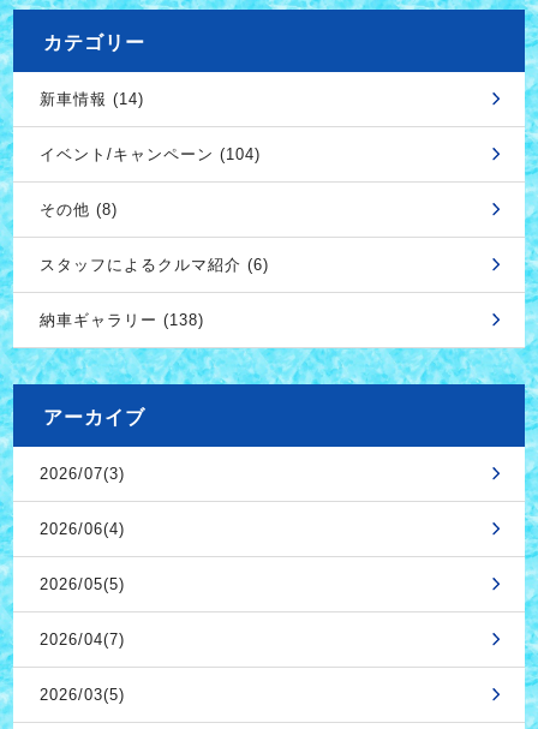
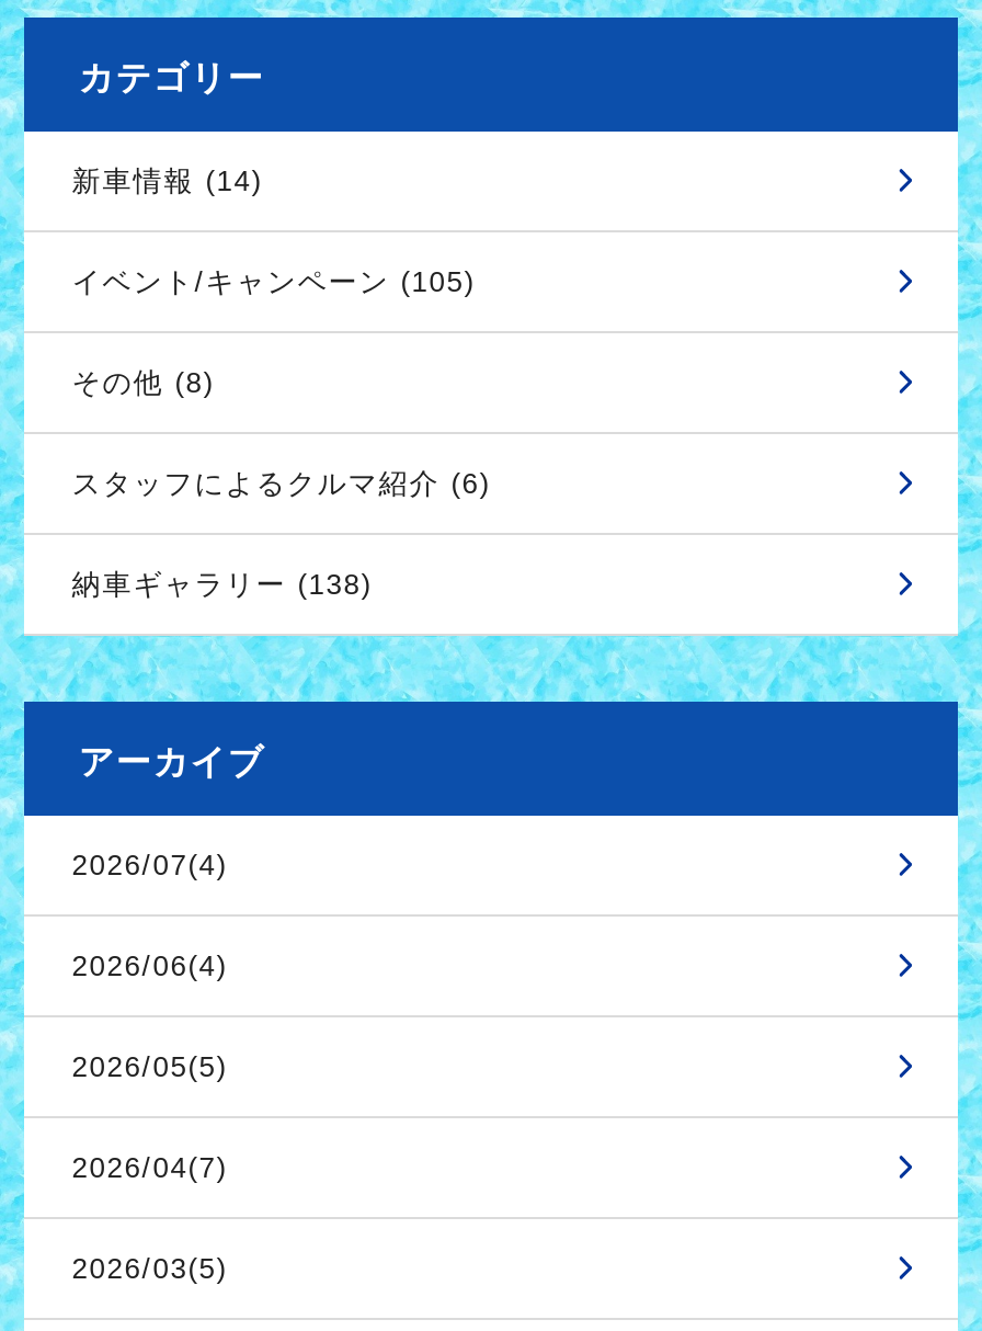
[39,145,260,163] イベント/キャンペーン (104) -> [72,264,475,297] イベント/キャンペーン (105)
[39,464,125,482] 2026/07(3) -> [72,848,228,881] 2026/07(4)

